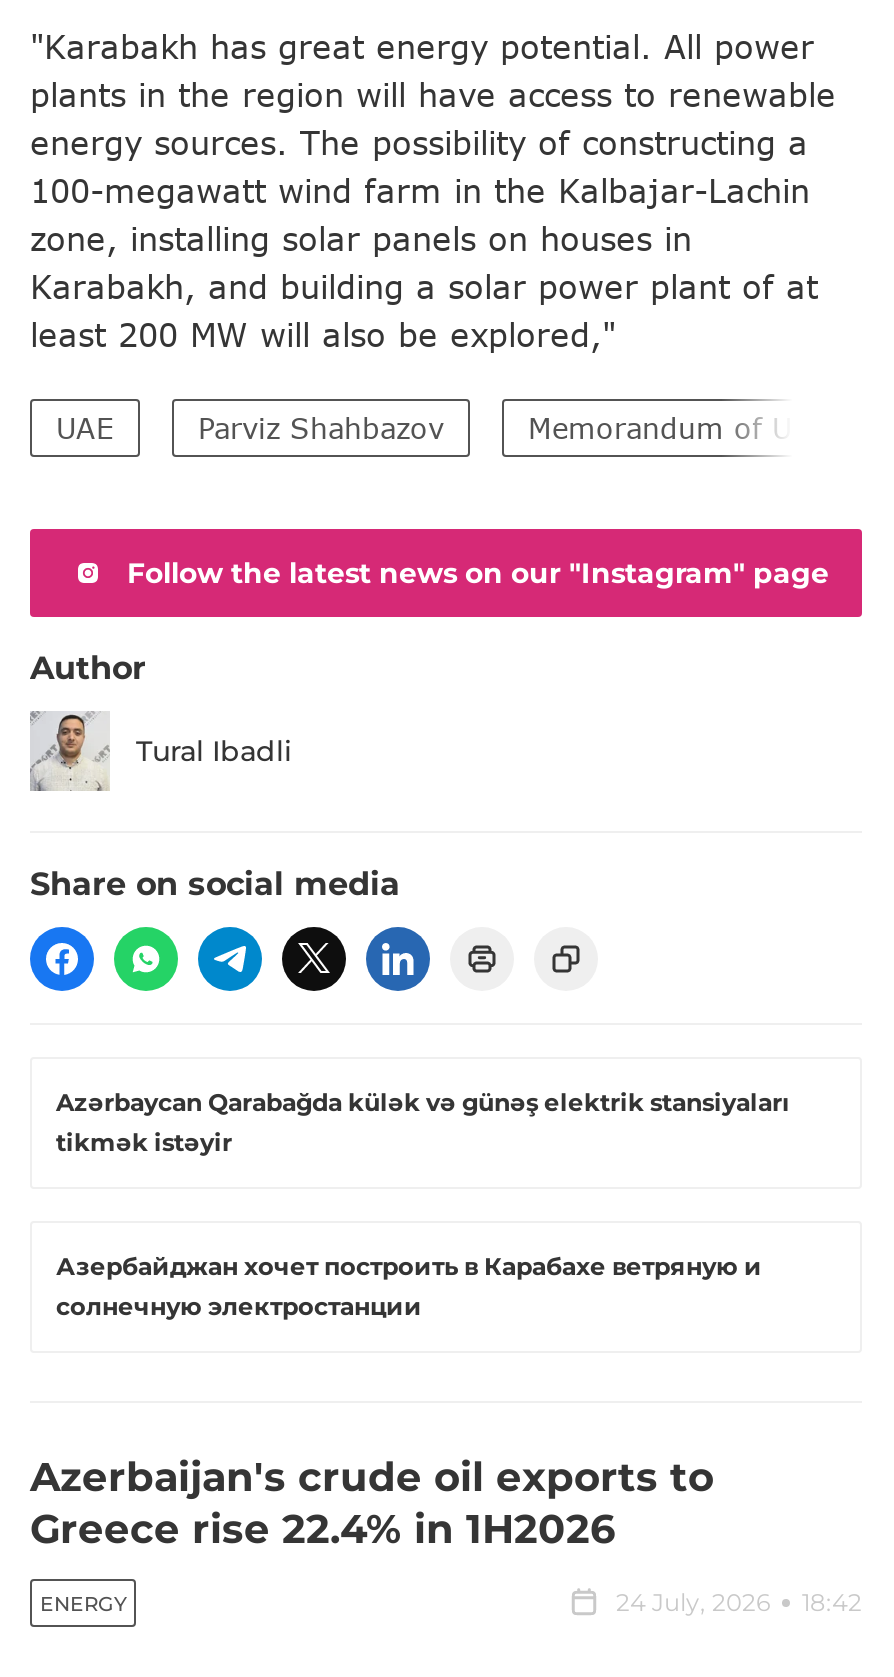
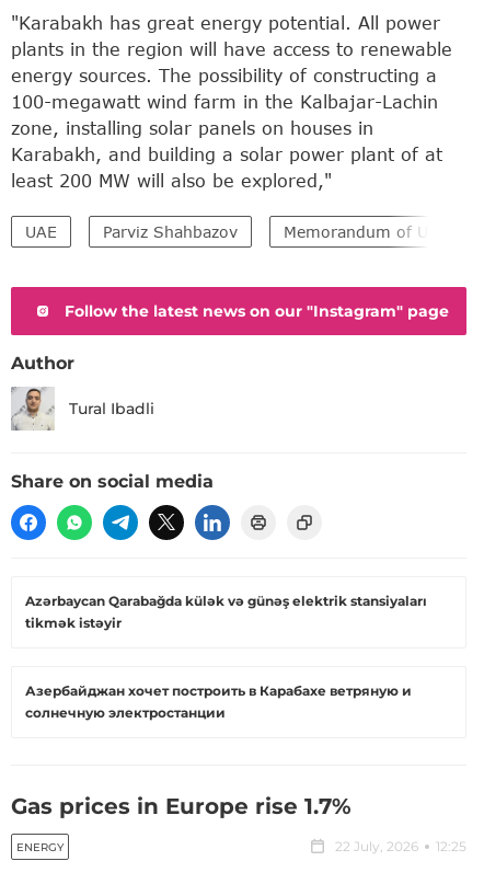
[30,1454,714,1554] Azerbaijan's crude oil exports to | Greece rise 22.4% in 1H2026 -> [11,794,352,820] Gas prices in Europe rise 1.7%
[616,1588,862,1618] 24 July, 2026 | 18:42 -> [335,838,466,855] 22 July, 2026 | 12:25

